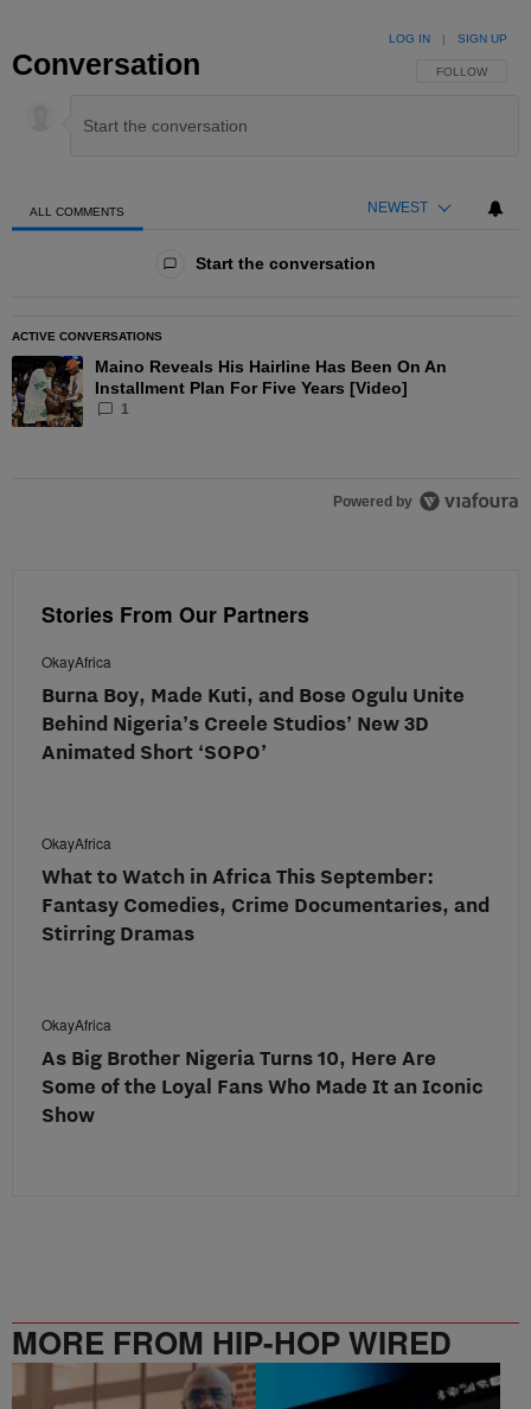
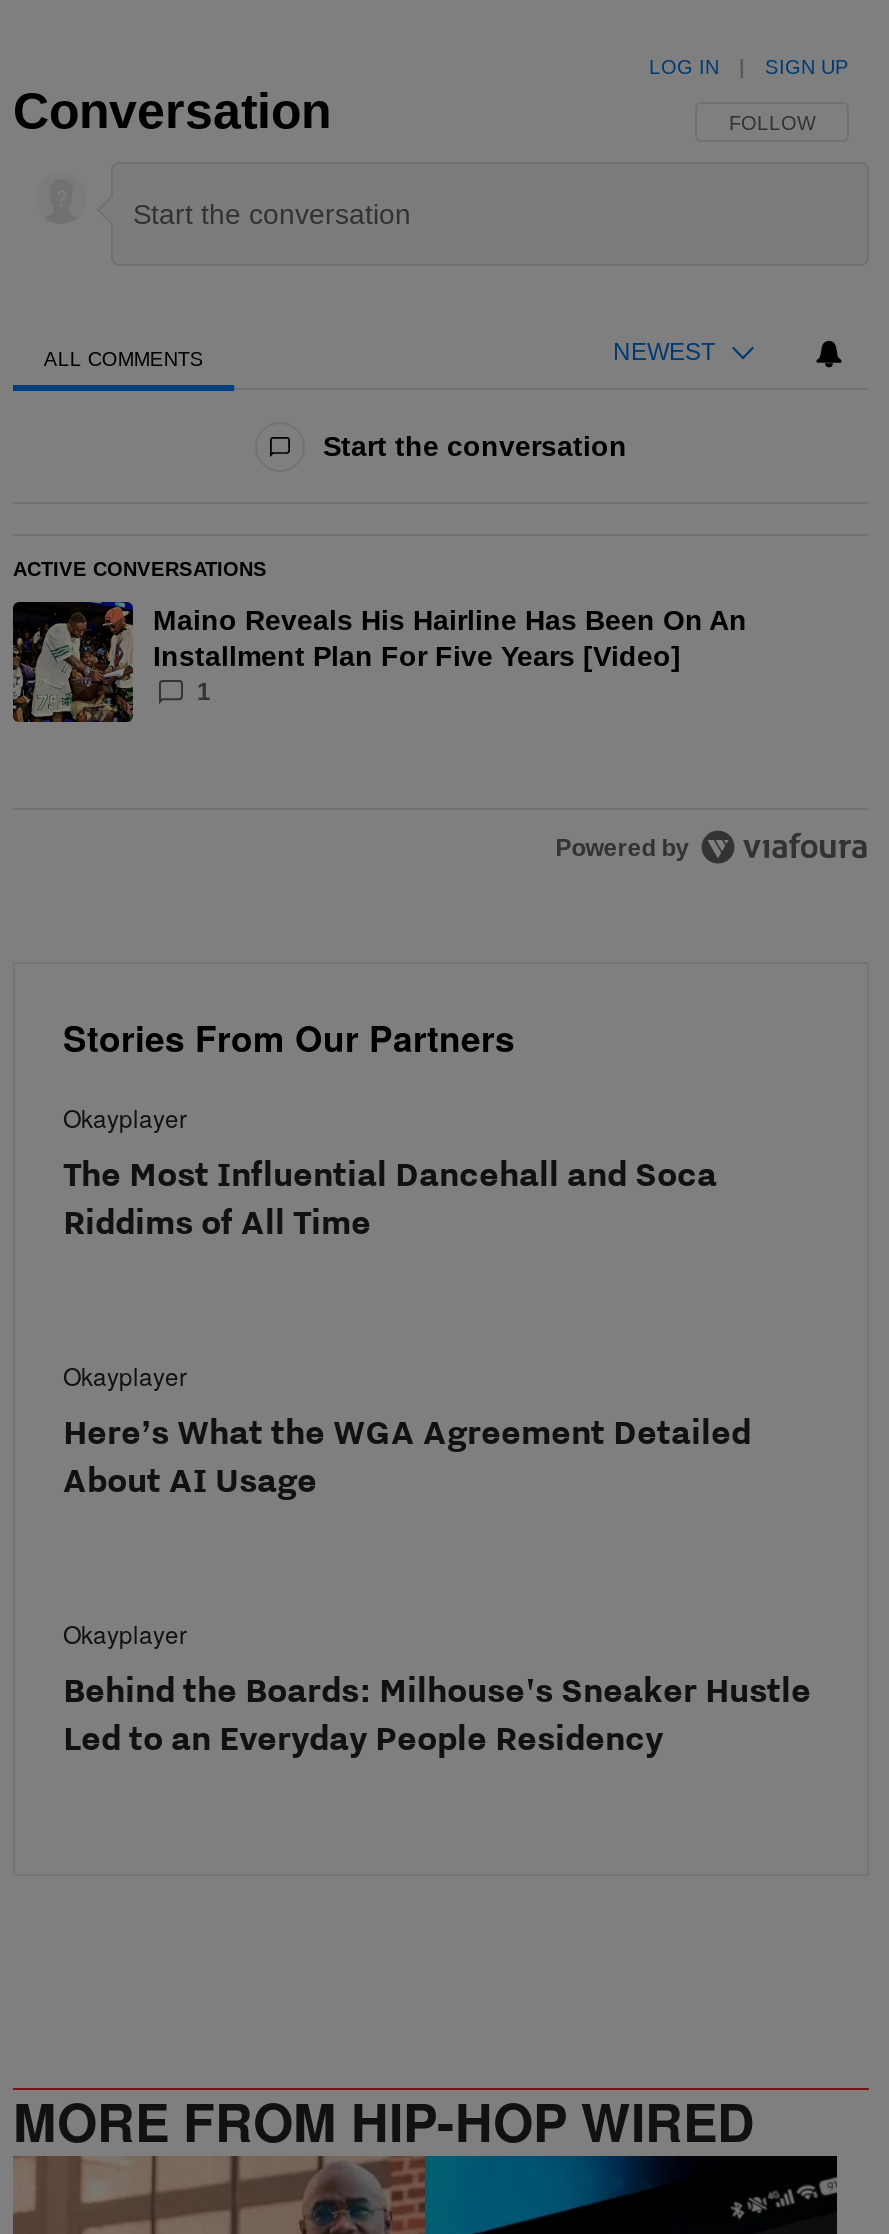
[41,651,465,764] OkayAfrica | Burna Boy, Made Kuti, and Bose Ogulu Unite | Behind Nigeria’s Creele Studios’ New 3D | Animated Short ‘SOPO’ -> [63,1101,717,1243] Okayplayer | The Most Influential Dancehall and Soca | Riddims of All Time
[41,833,490,946] OkayAfrica | What to Watch in Africa This September: | Fantasy Comedies, Crime Documentaries, and | Stirring Dramas -> [63,1359,751,1501] Okayplayer | Here’s What the WGA Agreement Detailed | About AI Usage
[41,1014,484,1127] OkayAfrica | As Big Brother Nigeria Turns 10, Here Are | Some of the Loyal Fans Who Made It an Iconic | Show -> [63,1617,811,1759] Okayplayer | Behind the Boards: Milhouse's Sneaker Hustle | Led to an Everyday People Residency

